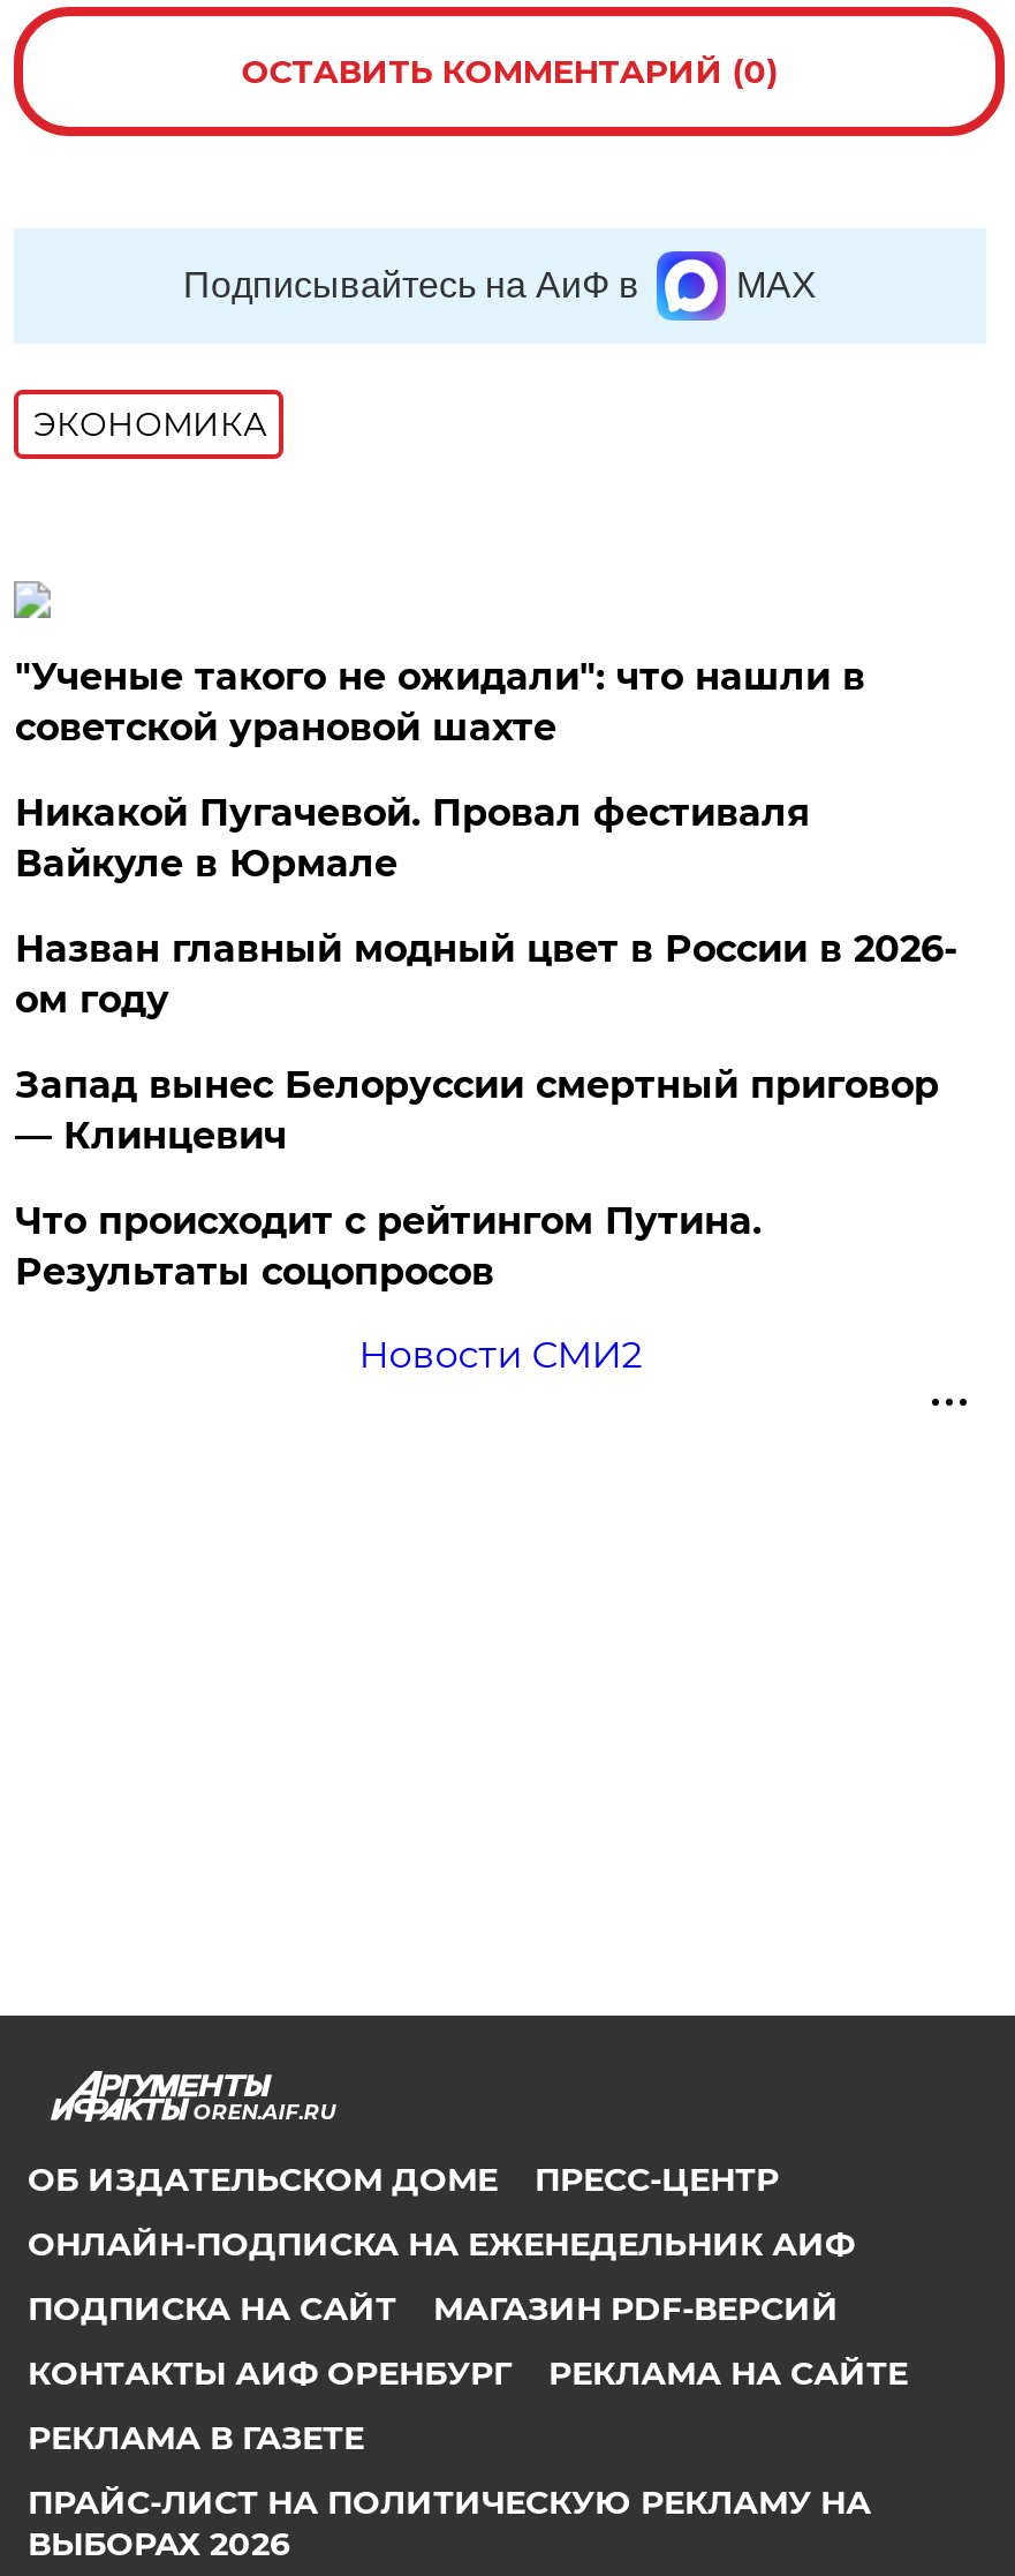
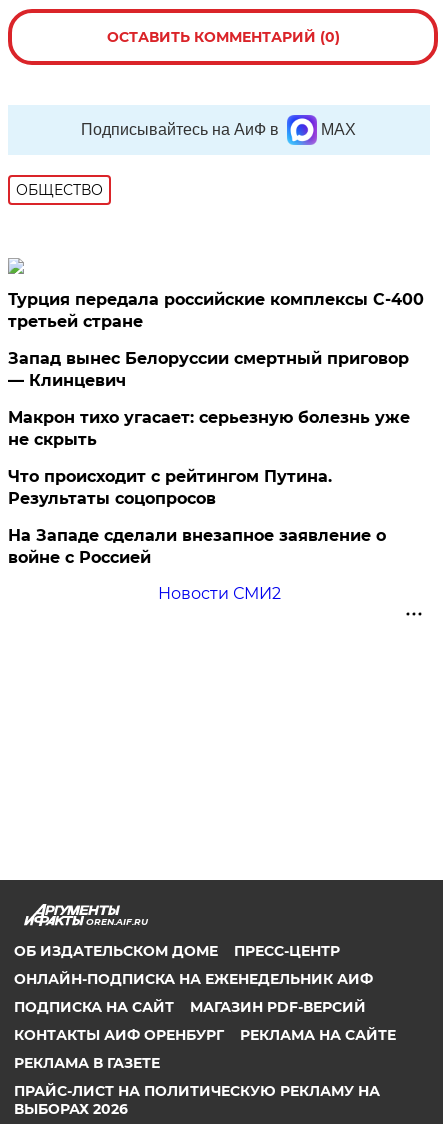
[33,403,266,445] ЭКОНОМИКА -> [16,181,103,199] ОБЩЕСТВО
[15,655,957,1021] "Ученые такого не ожидали": что нашли в | советской урановой шахте | Никакой Пугачевой. Провал фестиваля | Вайкуле в Юрмале | Назван главный модный цвет в России в 2026- | ом году -> [8,290,424,331] Турция передала российские комплексы С-400 | третьей стране
moved [15,1063,939,1157] -> [8,349,409,390]: Запад вынес Белоруссии смертный приговор | — Клинцевич
none -> [8,408,410,449] Макрон тихо угасает: серьезную болезнь уже | не скрыть
moved [15,1199,761,1294] -> [8,467,332,508]: Что происходит с рейтингом Путина. | Результаты соцопросов
none -> [8,526,386,567] На Западе сделали внезапное заявление о | войне с Россией

